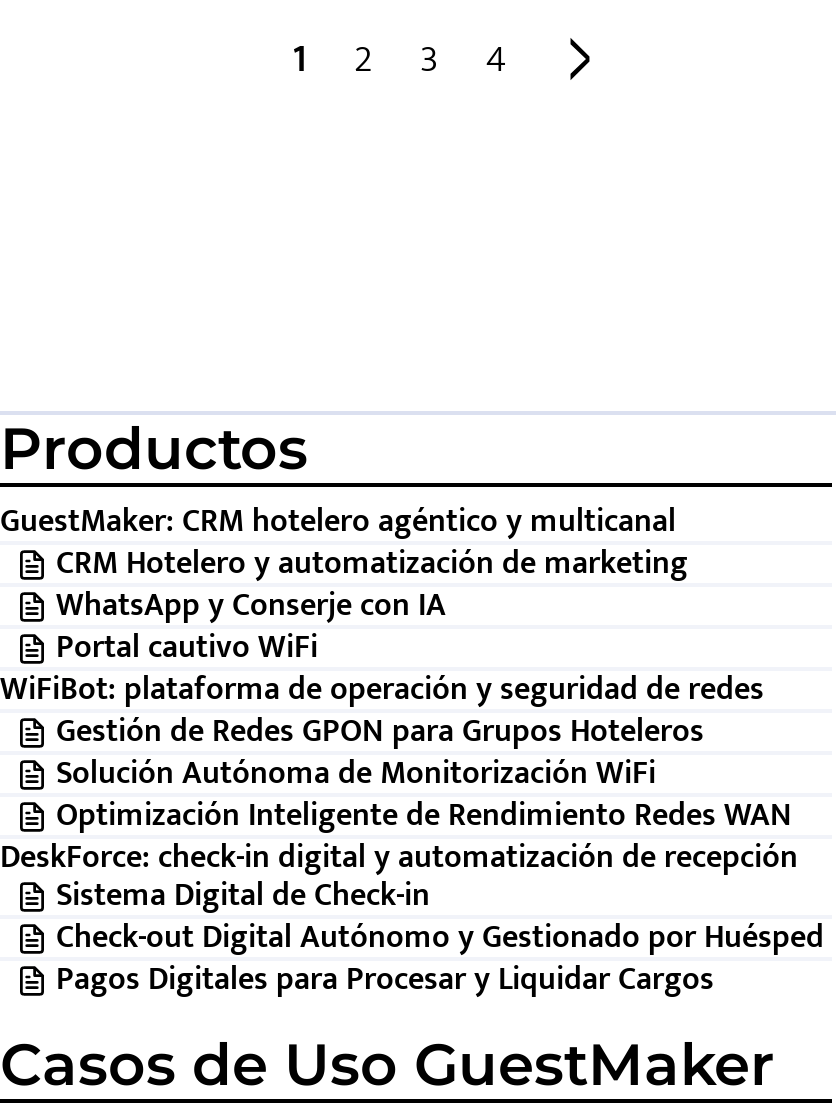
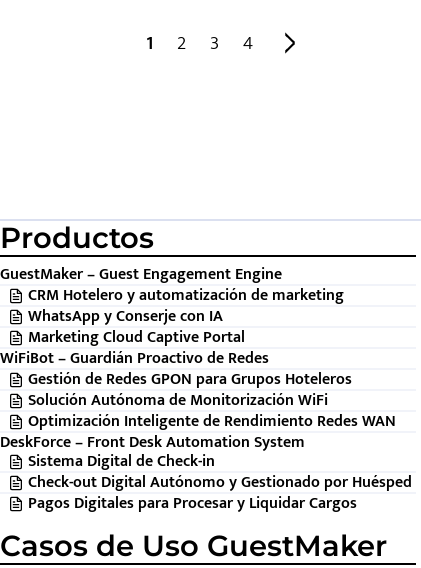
[0,495,676,549] GuestMaker: CRM hotelero agéntico y multicanal -> [0,261,282,288] GuestMaker – Guest Engagement Engine
[0,621,764,717] Portal cautivo WiFi | WiFiBot: plataforma de operación y seguridad de redes -> [0,324,269,372] Marketing Cloud Captive Portal | WiFiBot – Guardián Proactivo de Redes
[0,831,798,885] DeskForce: check-in digital y automatización de recepción -> [0,429,305,456] DeskForce – Front Desk Automation System

